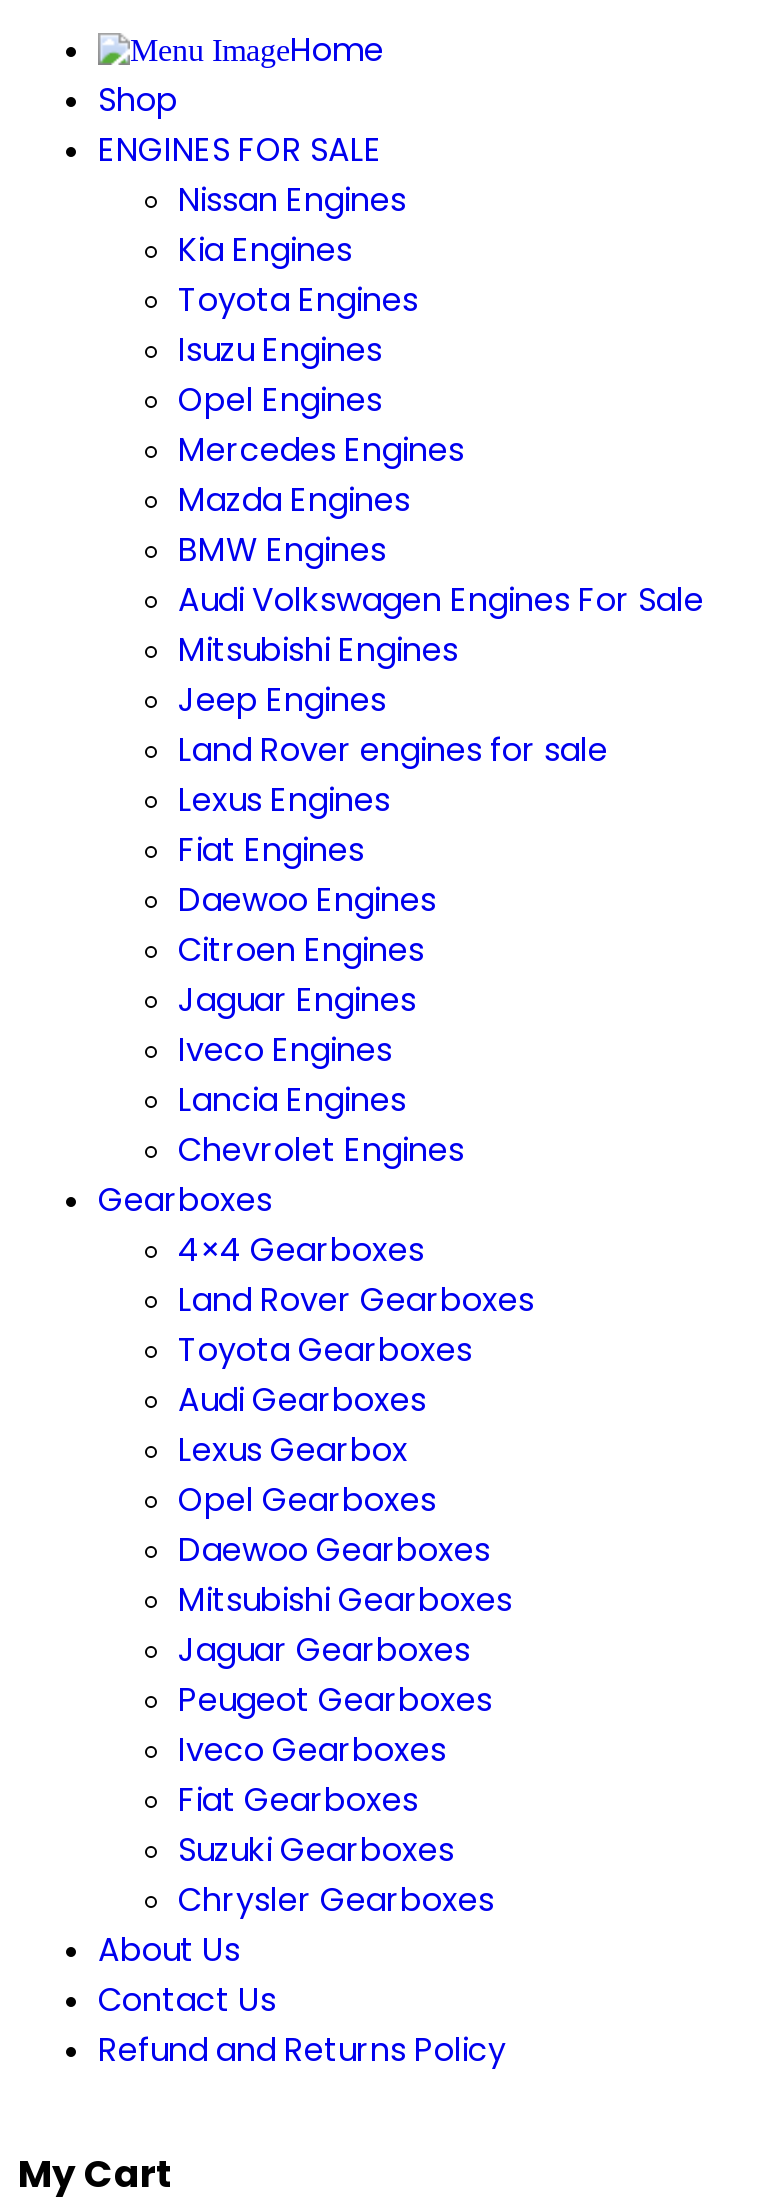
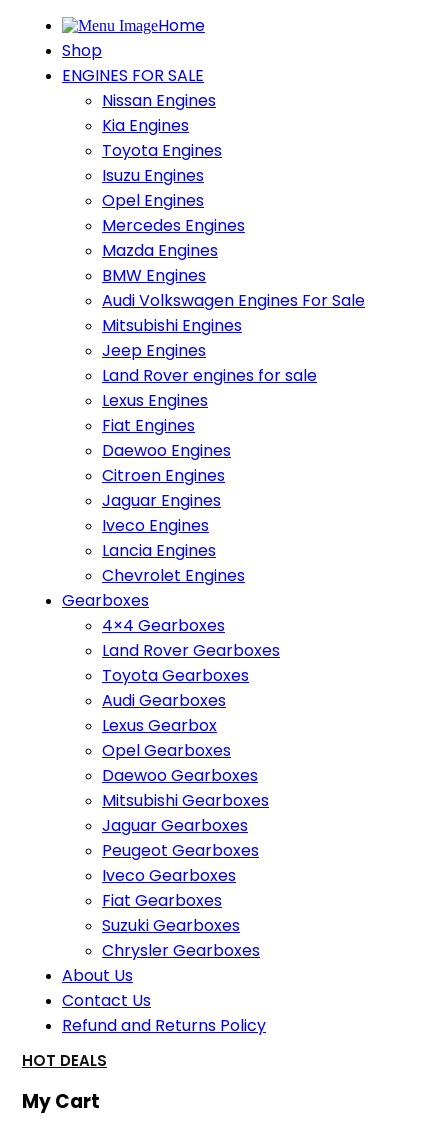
none -> [22,1050,107,1071] HOT DEALS

